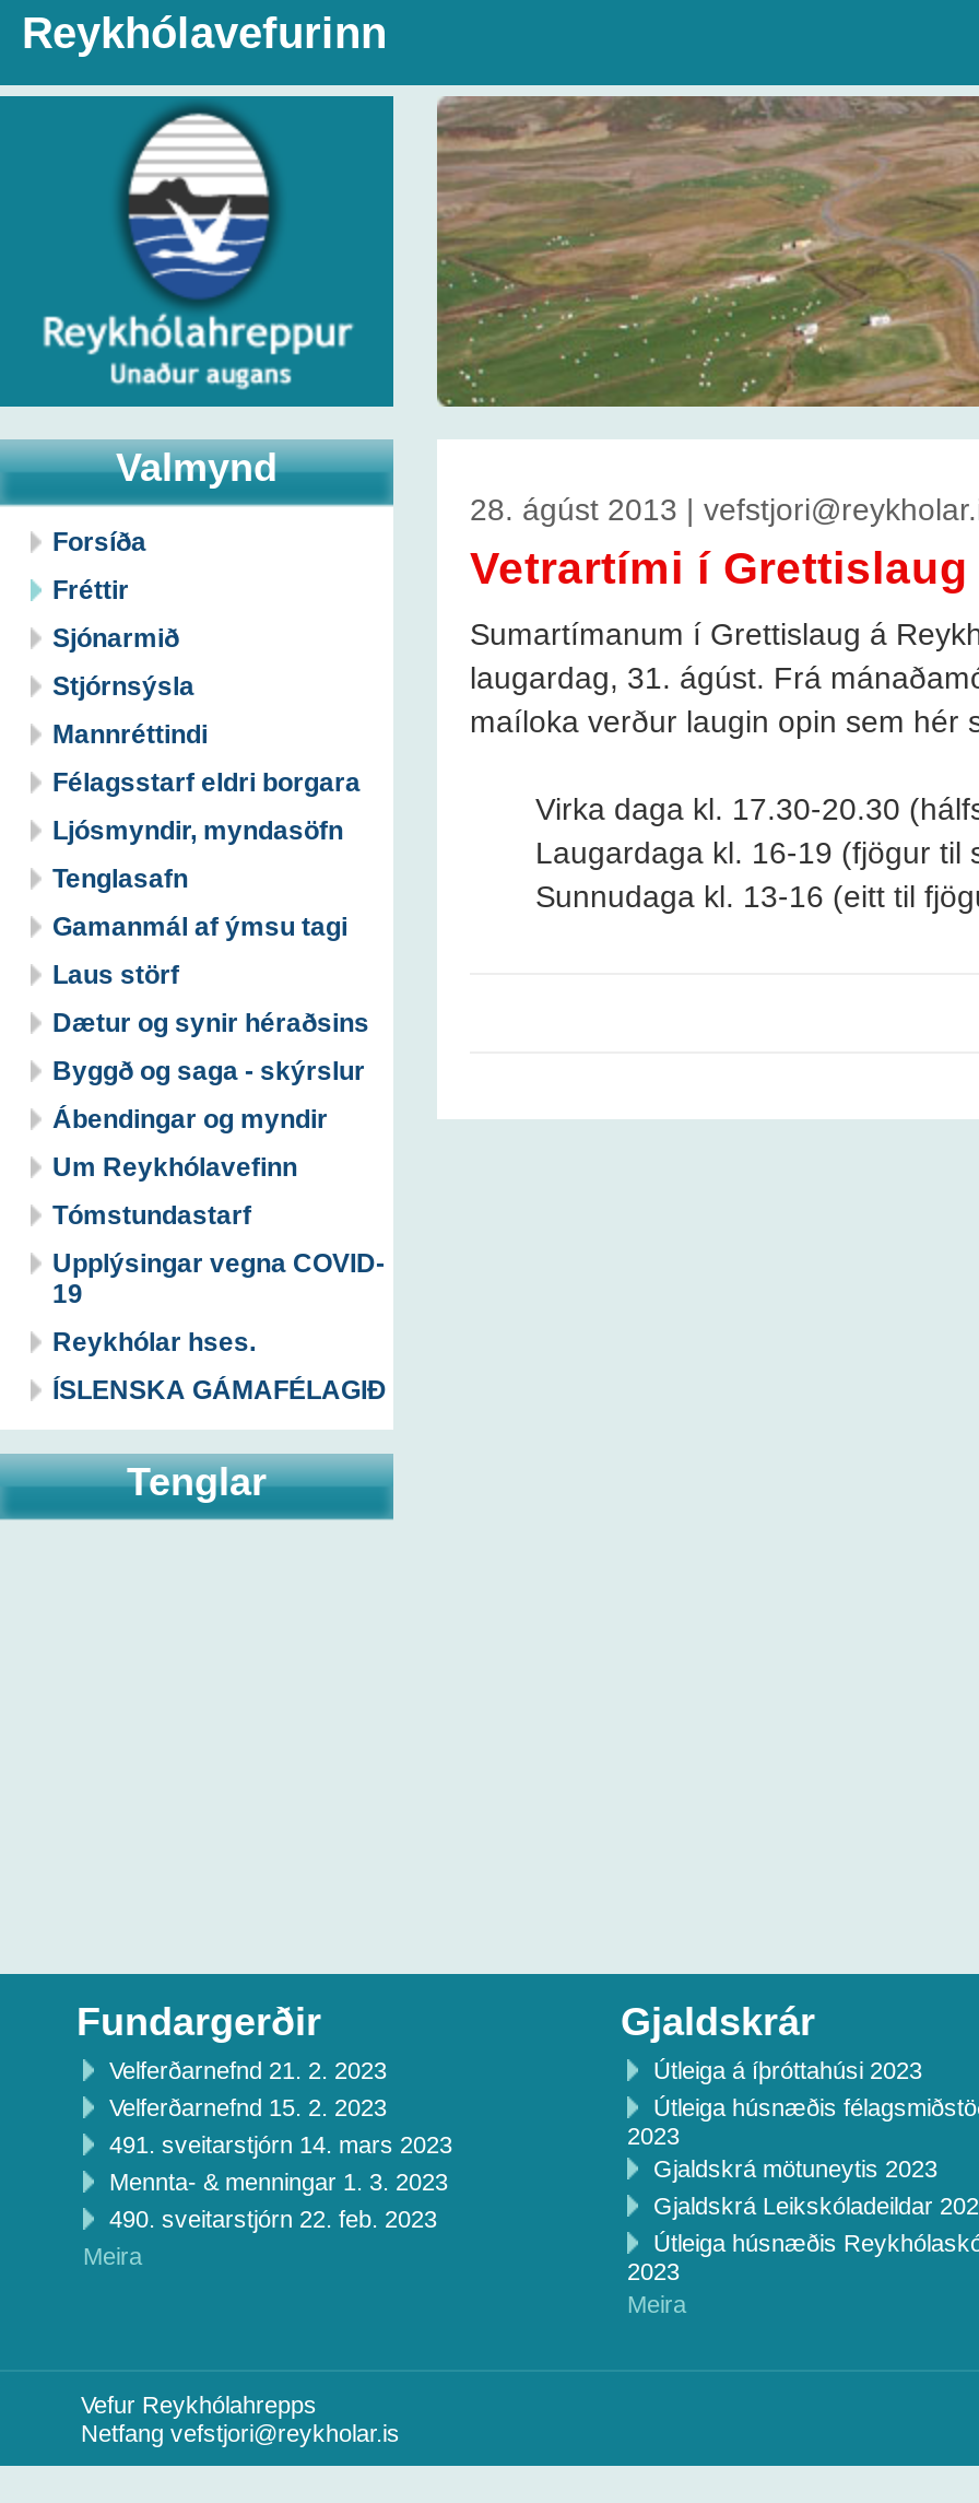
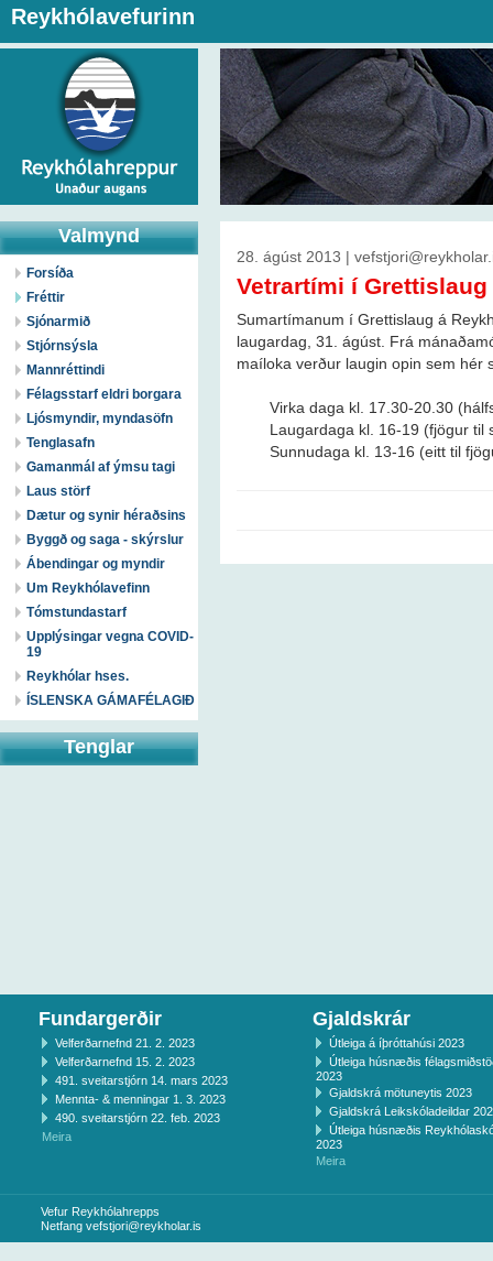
[435,94,972,409] [image] -> [219,47,490,206] [image]

